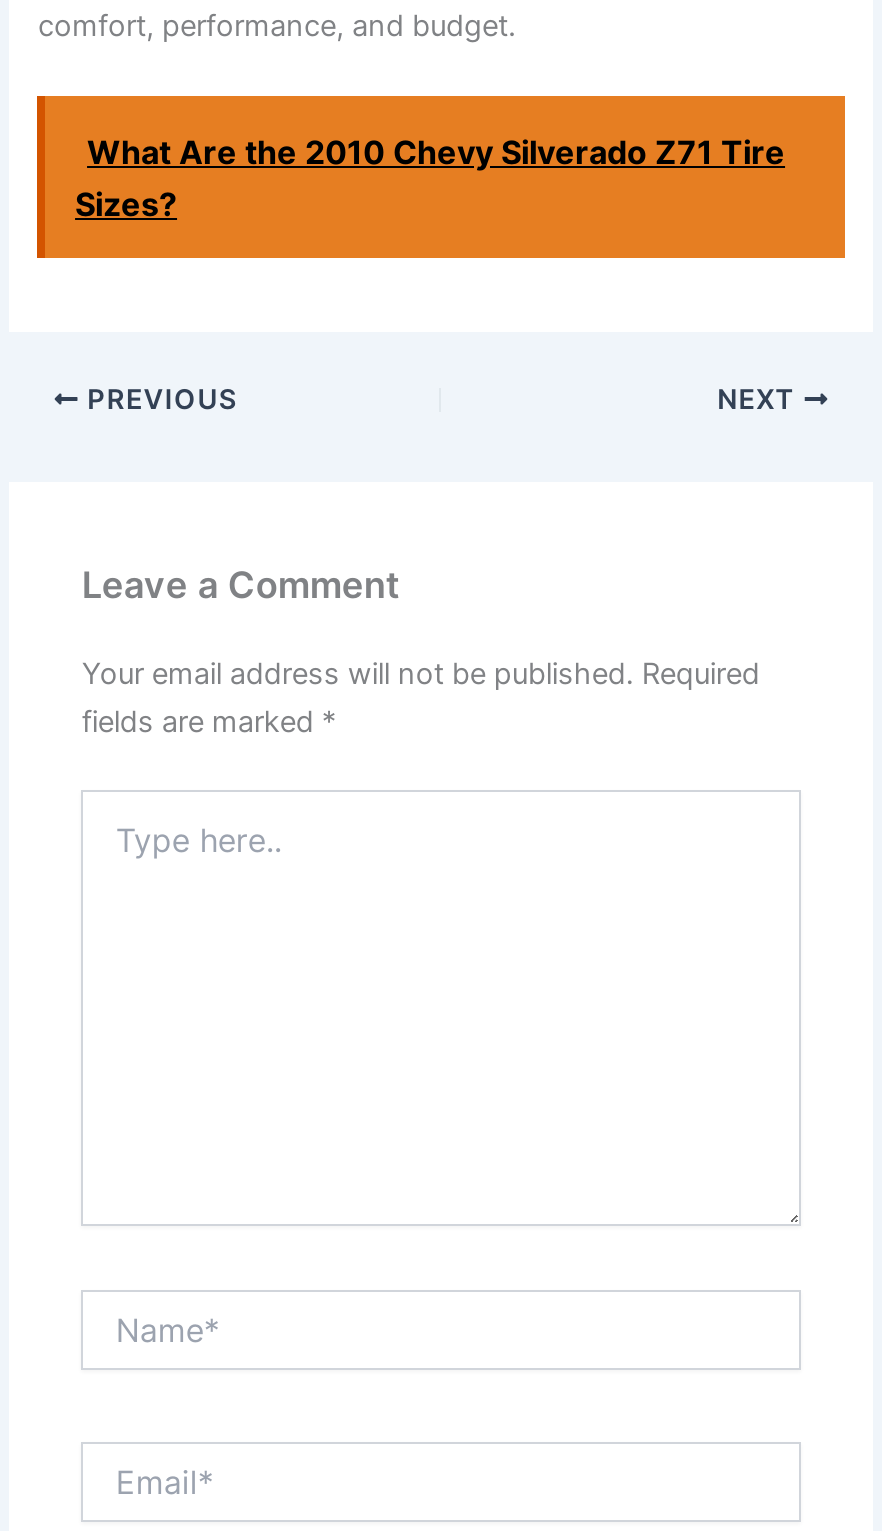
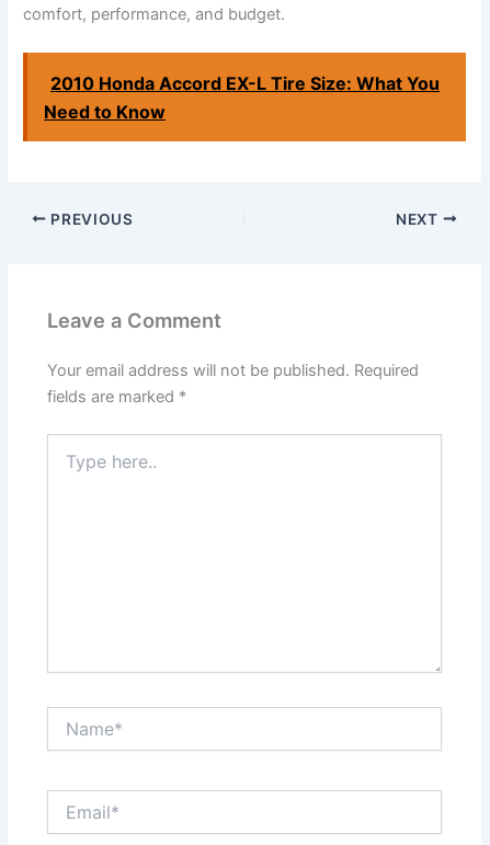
[75,132,785,224] What Are the 2010 Chevy Silverado Z71 Tire | Sizes? -> [44,72,440,123] 2010 Honda Accord EX-L Tire Size: What You | Need to Know

